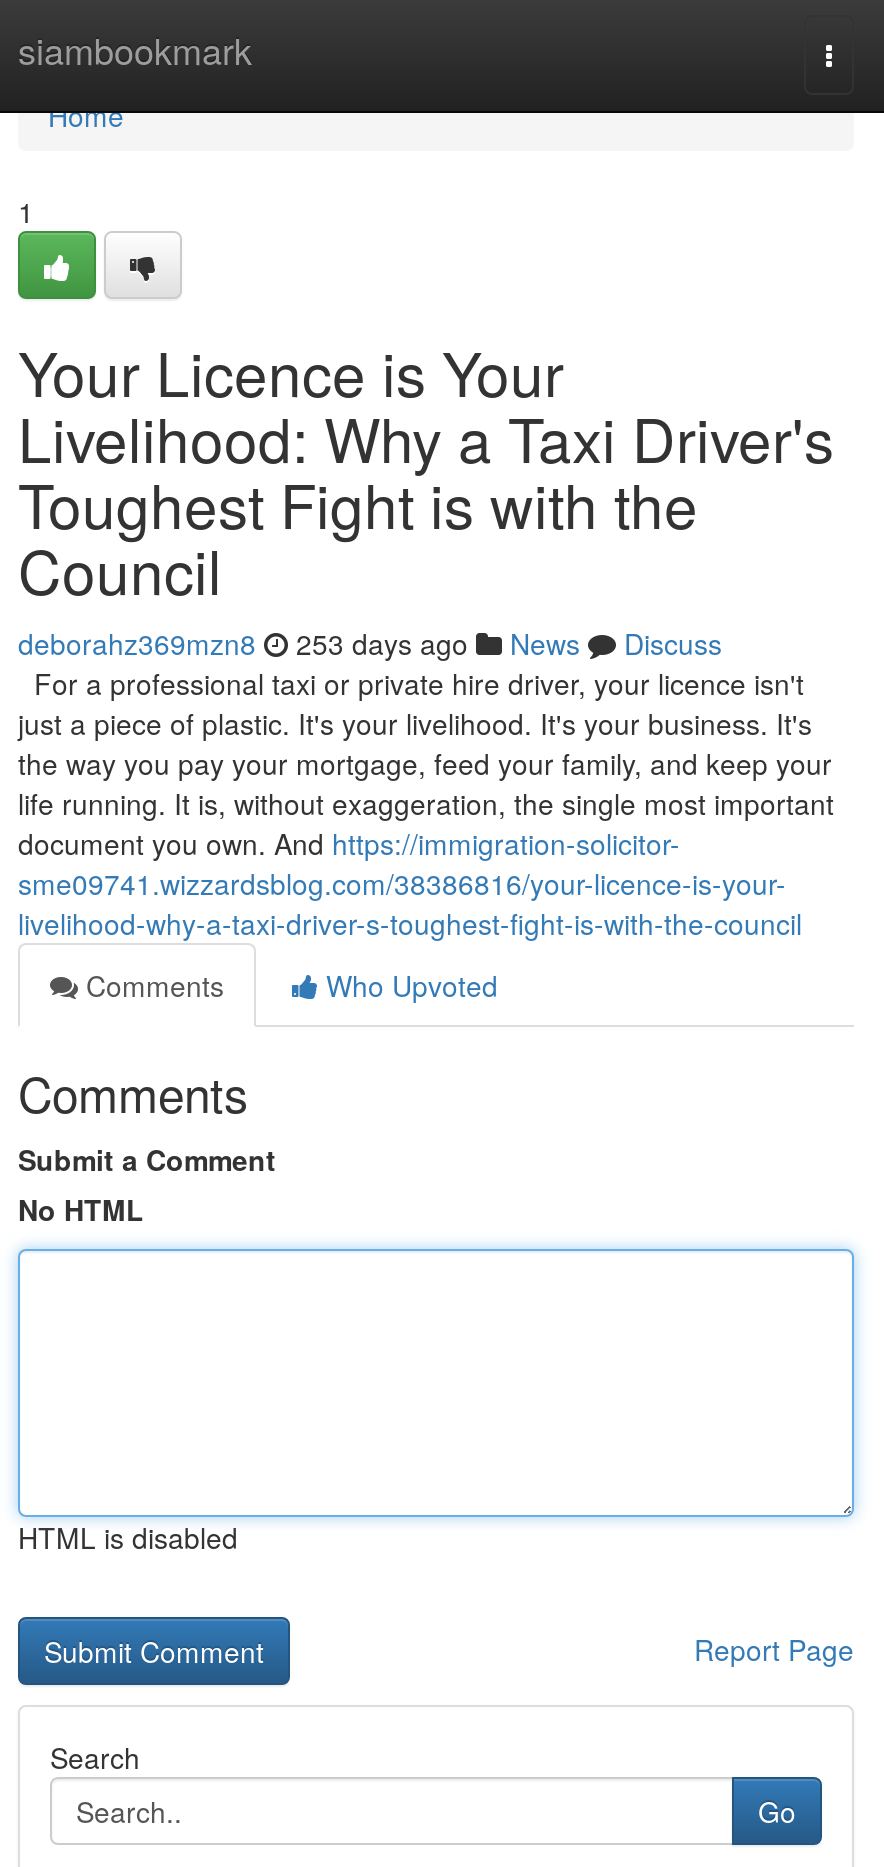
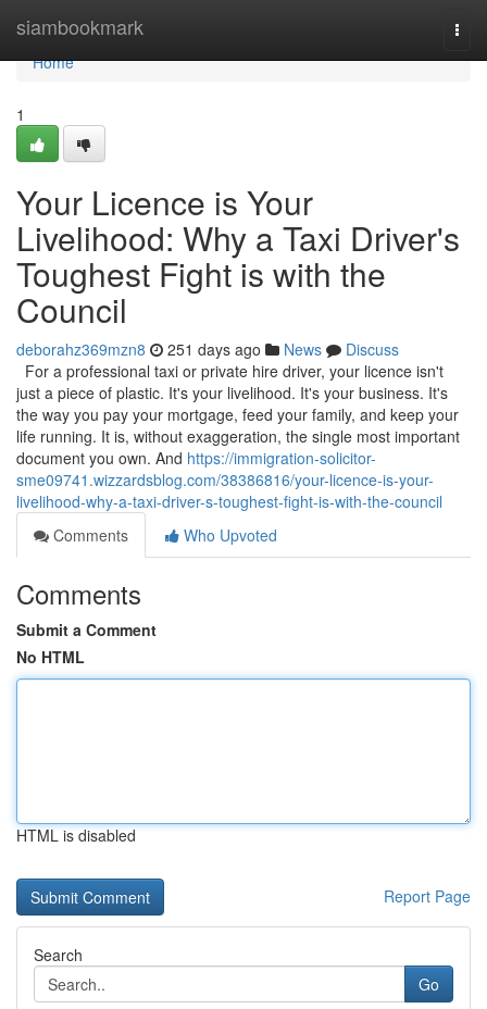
[18,623,722,663] deborahz369mzn8 253 days ago News Discuss -> [16,338,399,360] deborahz369mzn8 251 days ago News Discuss

